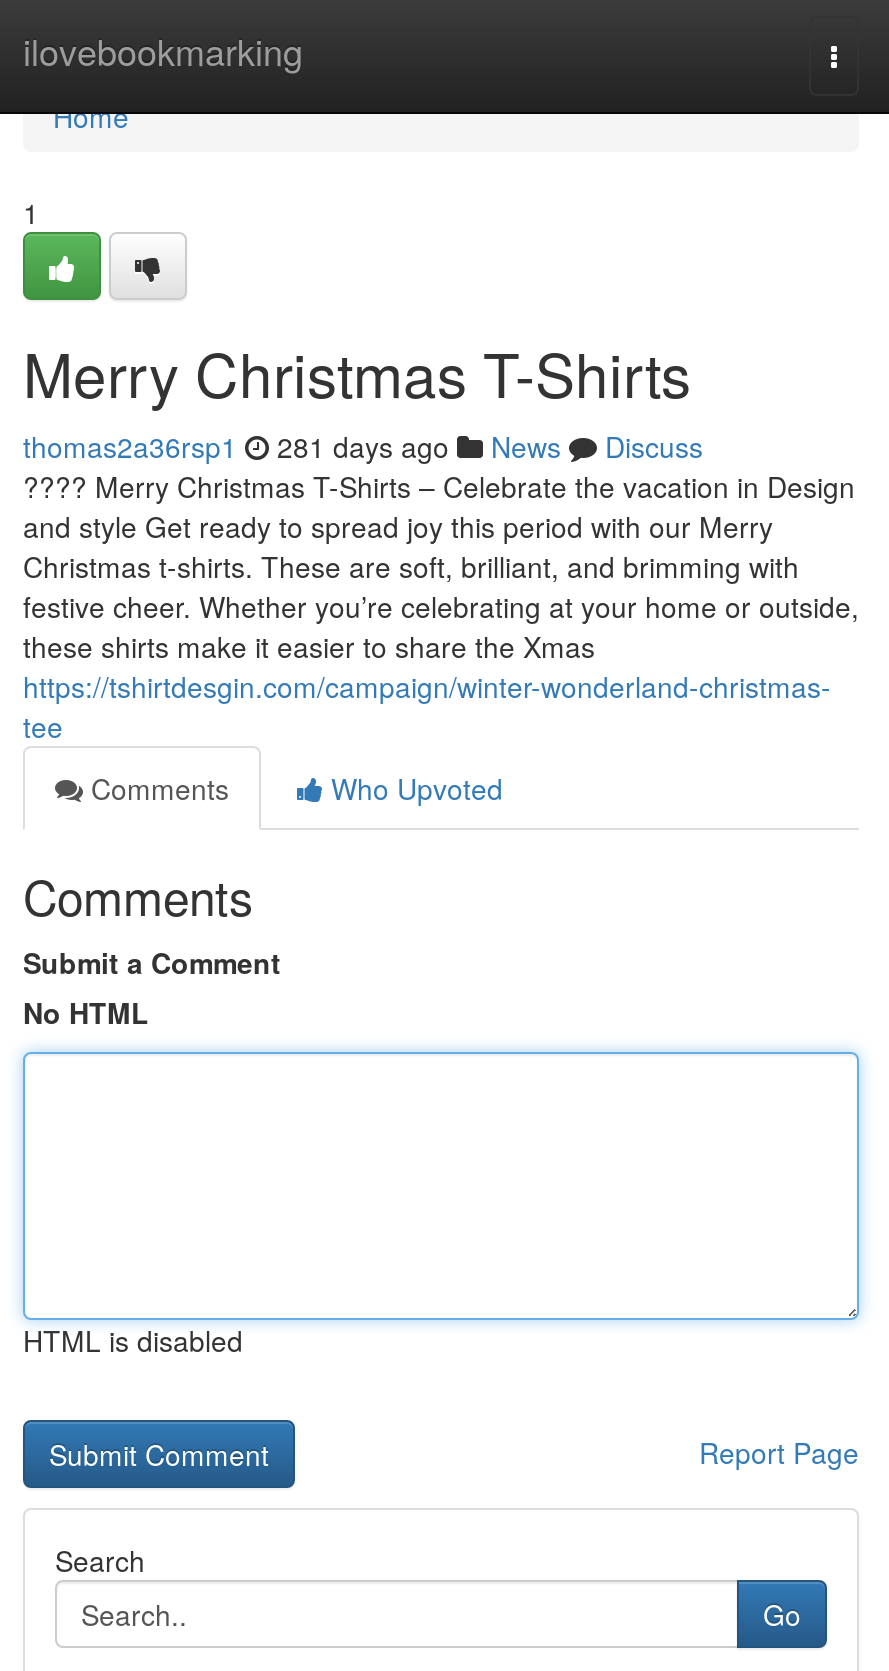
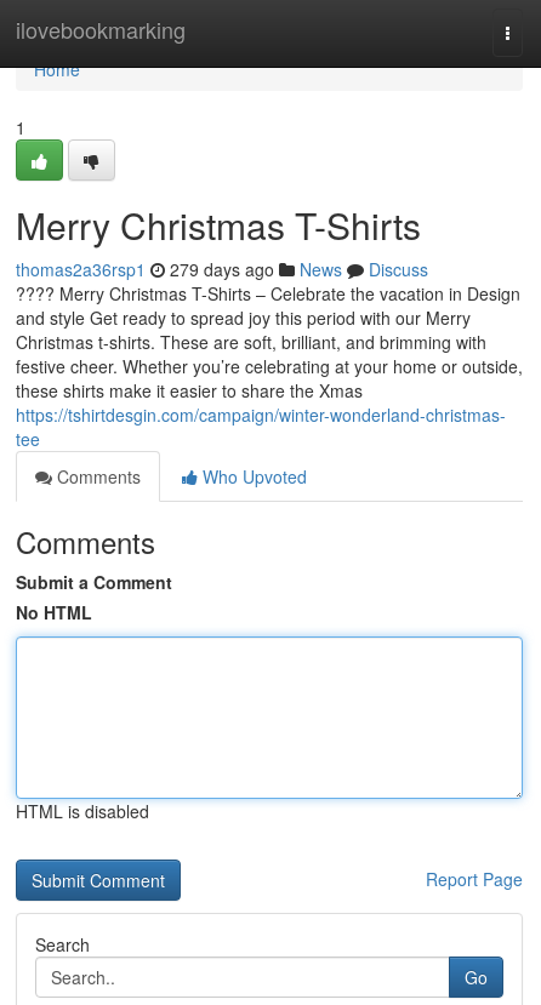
[23,426,703,466] thomas2a36rsp1 281 days ago News Discuss -> [16,257,428,281] thomas2a36rsp1 279 days ago News Discuss

